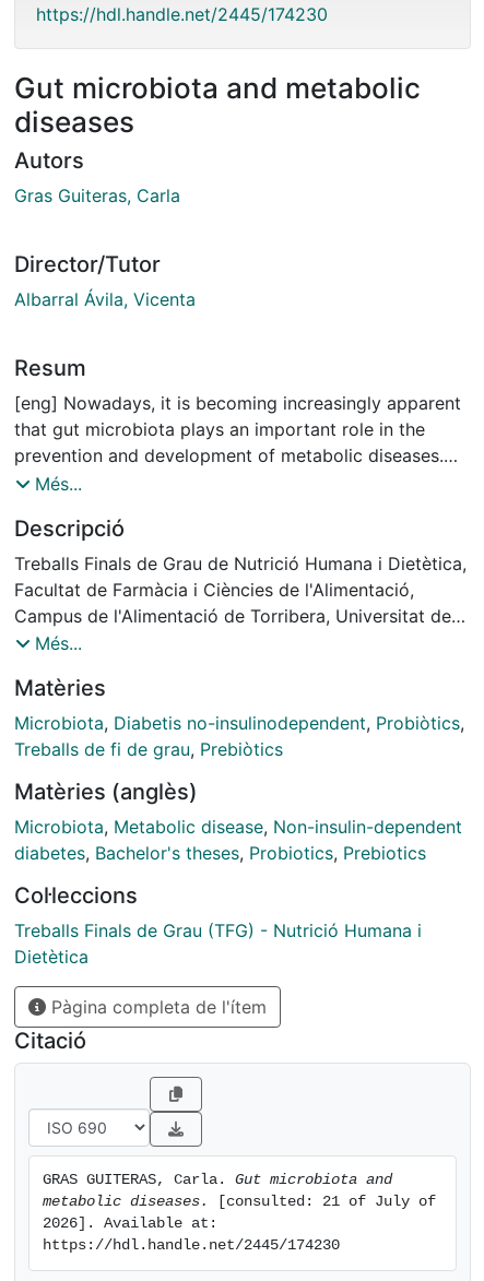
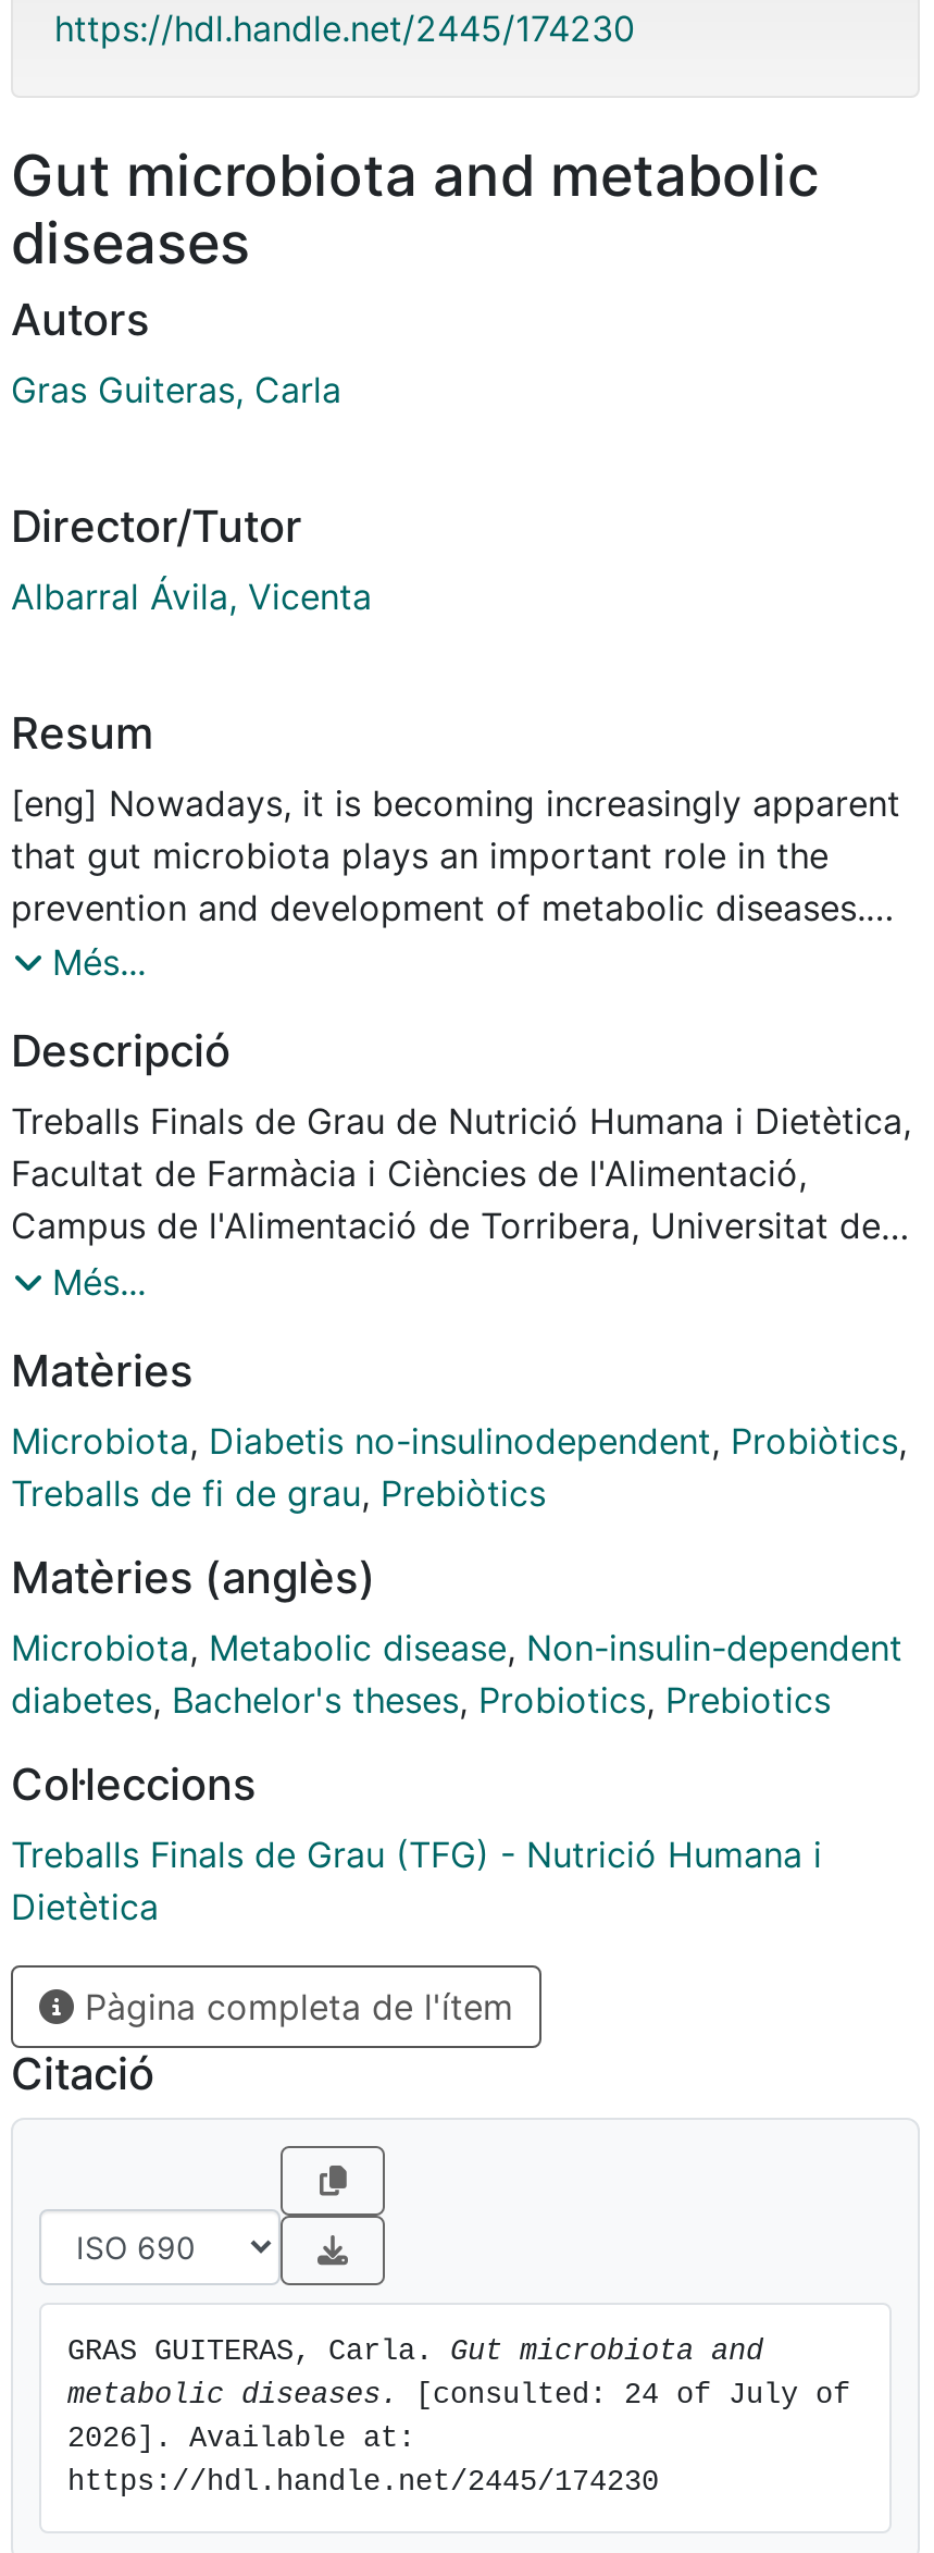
[43,1194,436,1210] metabolic diseases. [consulted: 21 of July of -> [67,2380,850,2412] metabolic diseases. [consulted: 24 of July of

